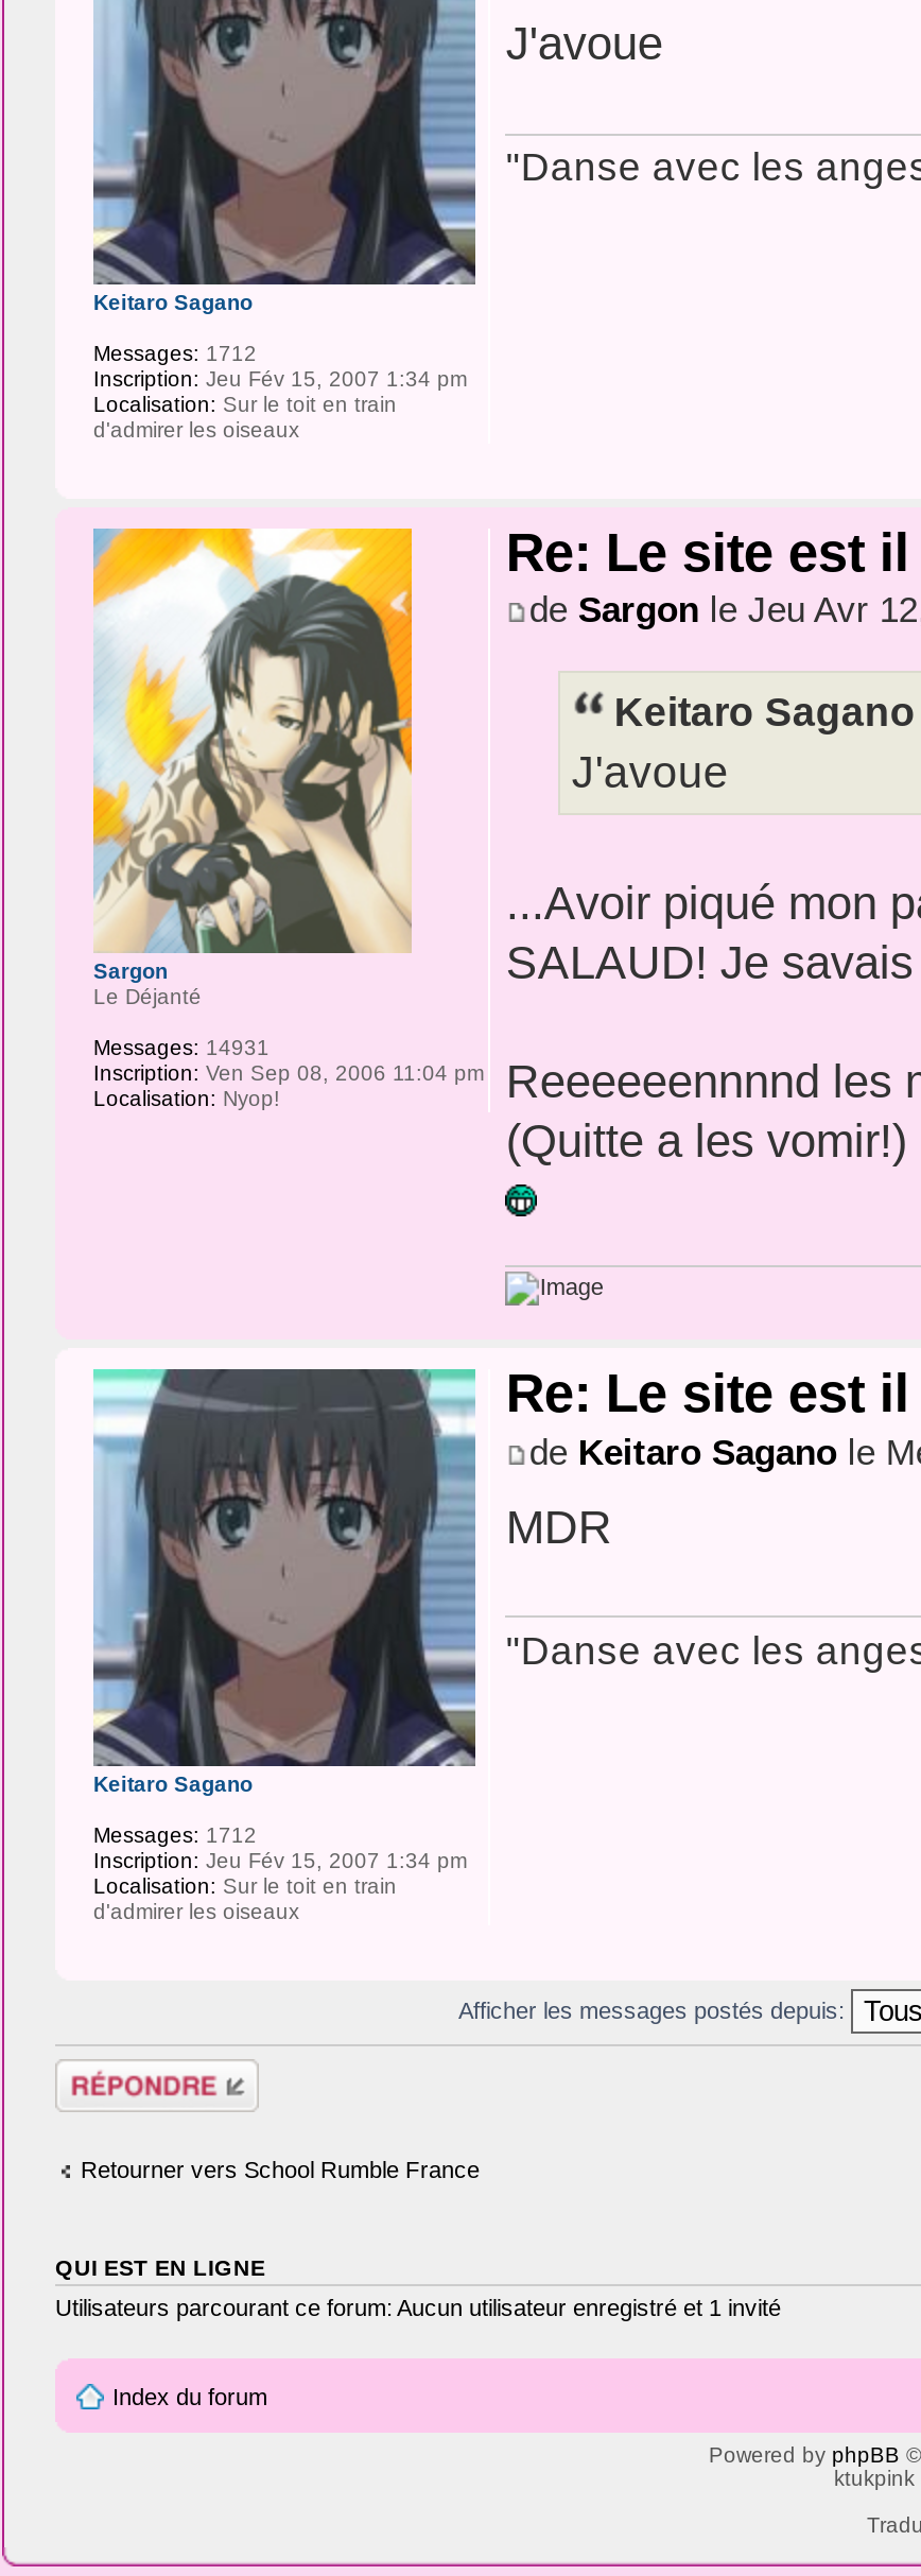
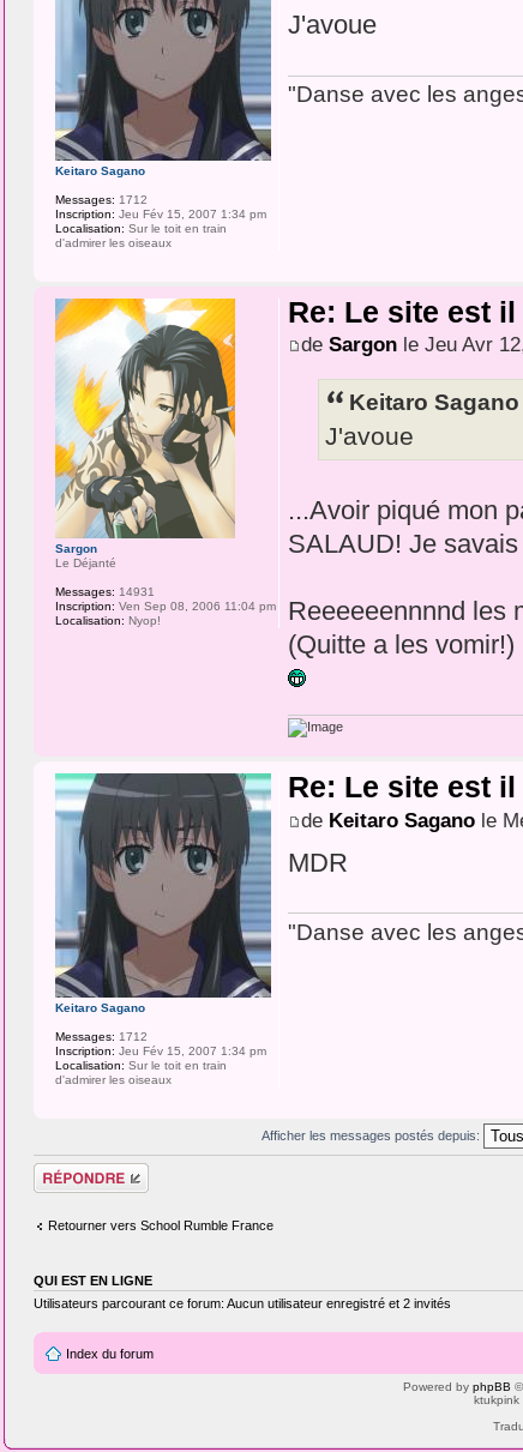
[55,2295,781,2321] Utilisateurs parcourant ce forum: Aucun utilisateur enregistré et 1 invité -> [34,1296,451,1311] Utilisateurs parcourant ce forum: Aucun utilisateur enregistré et 2 invités

